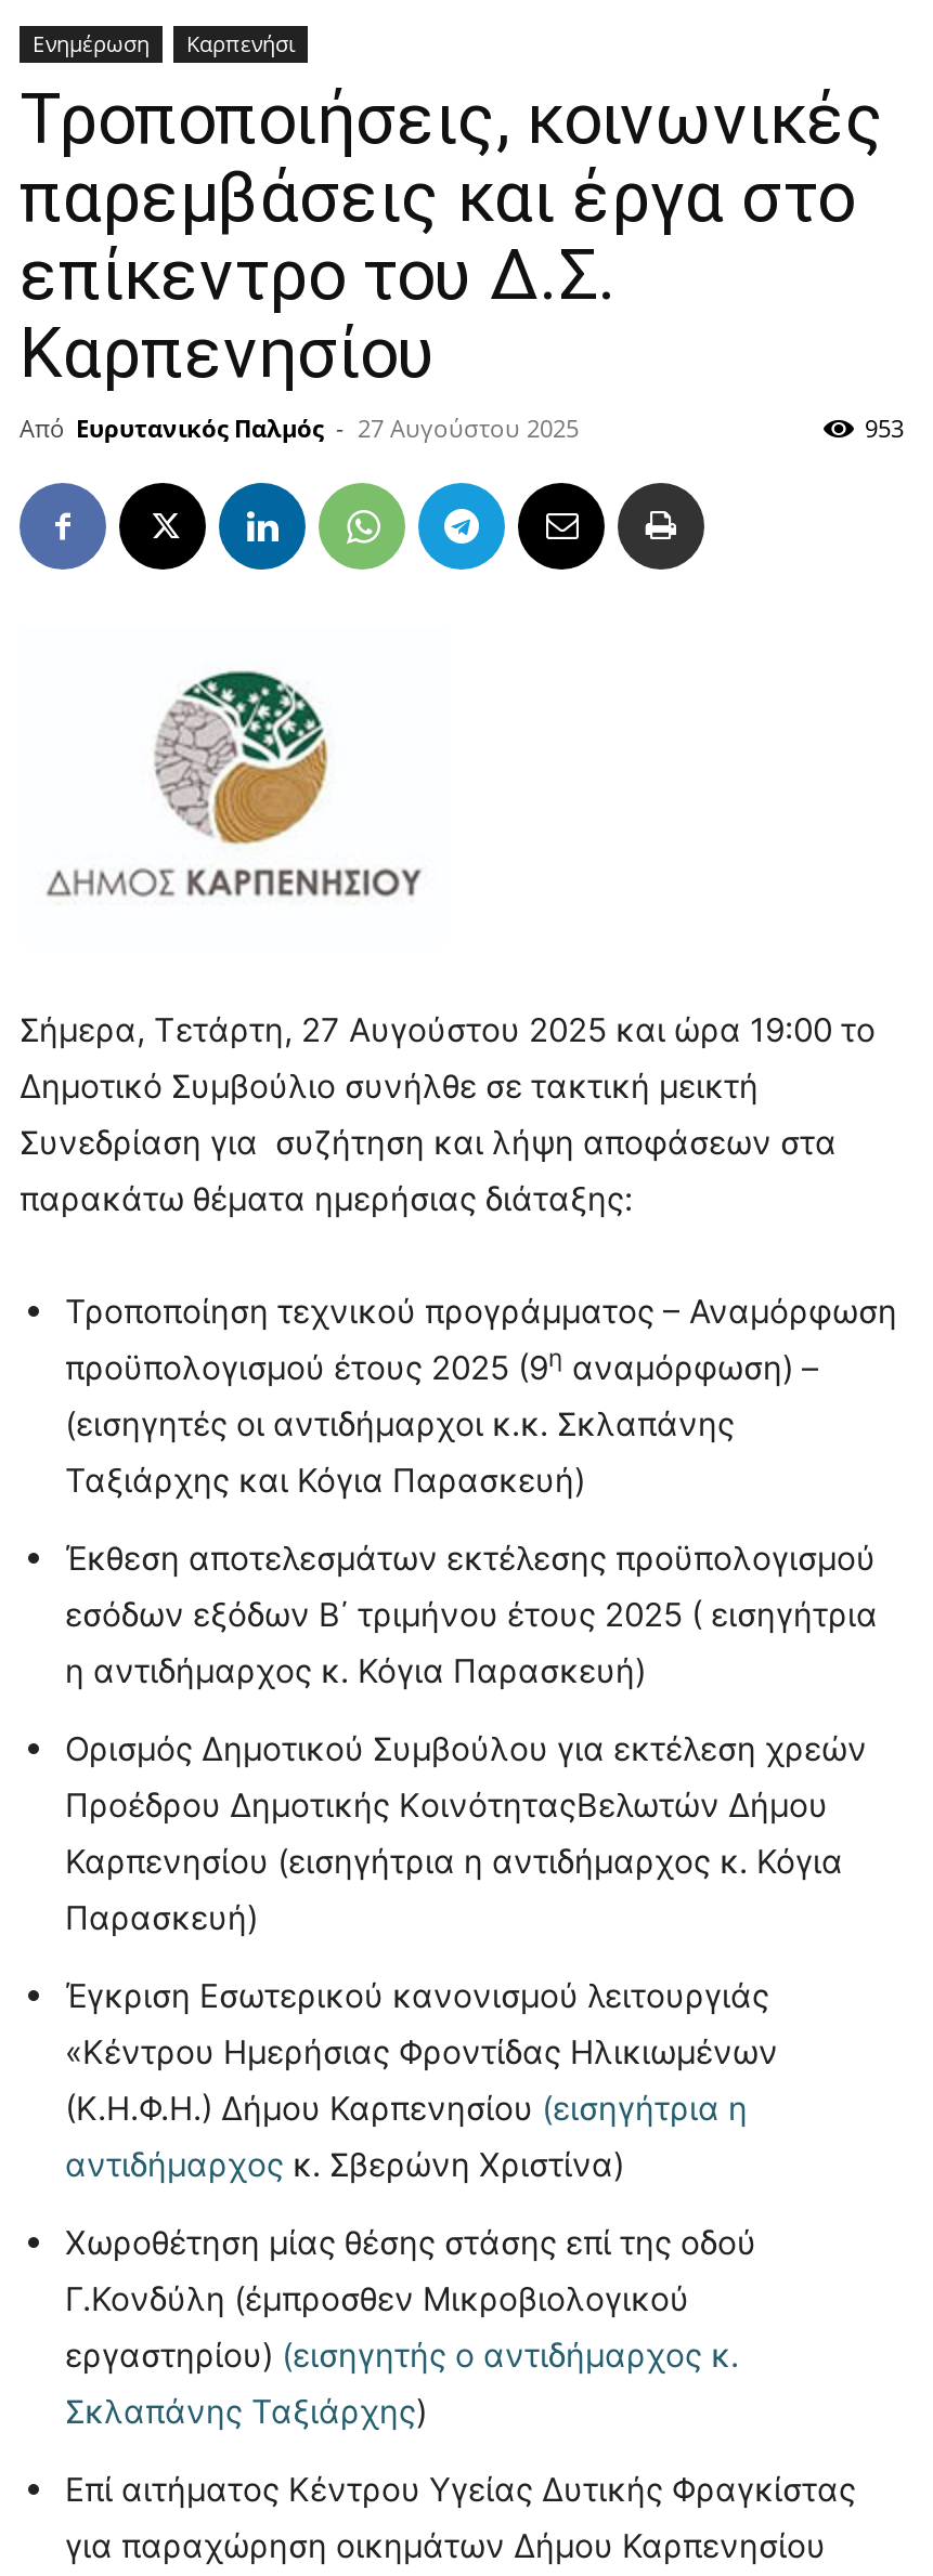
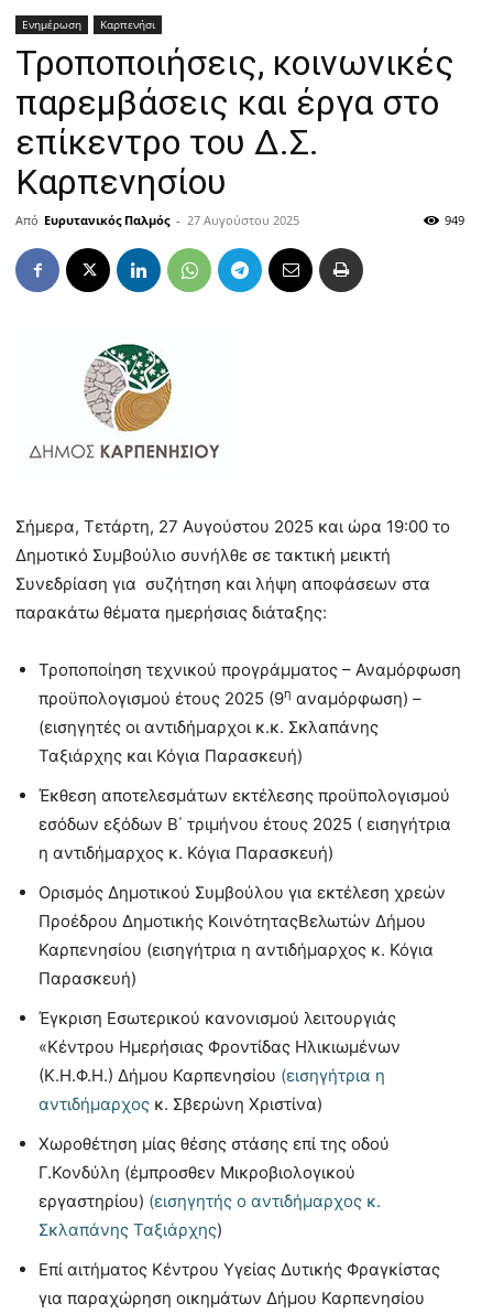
[865,411,904,444] 953 -> [445,212,464,228] 949

